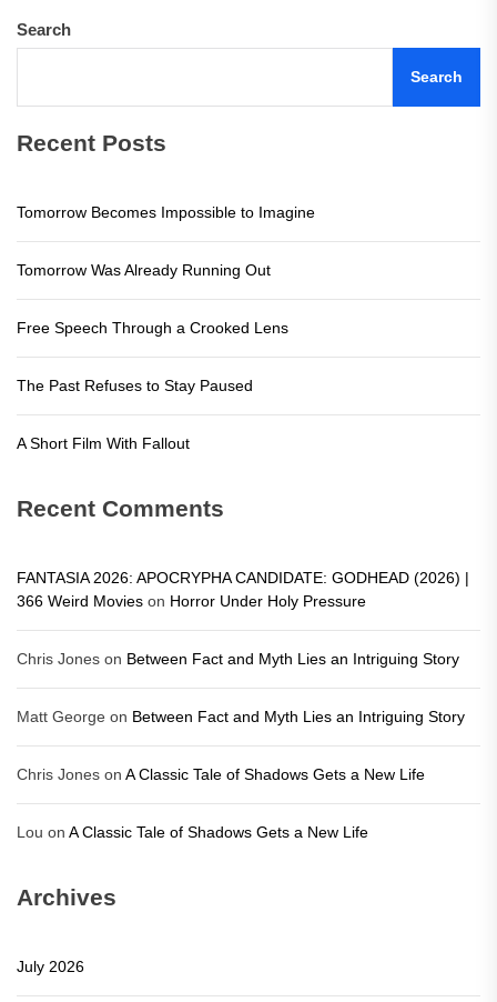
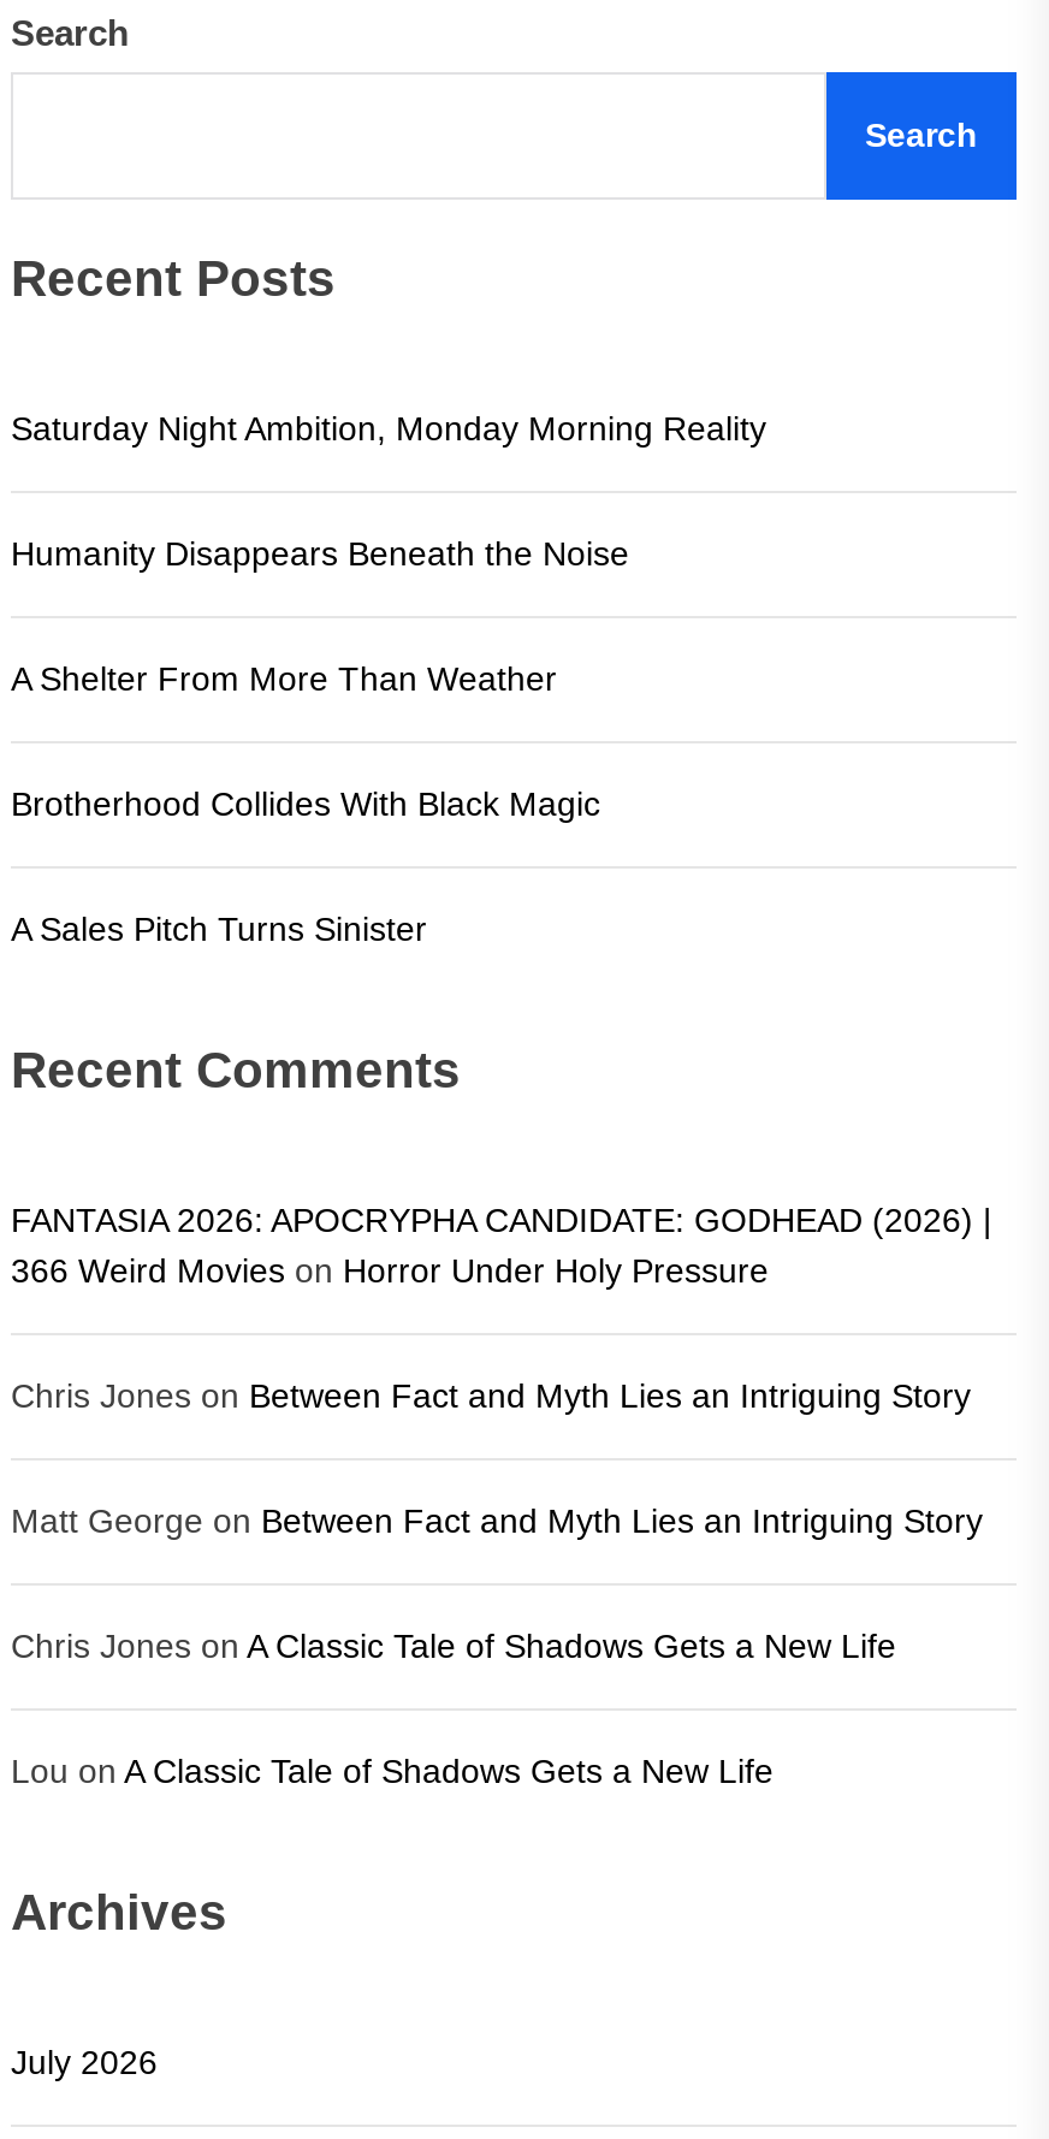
[17,203,315,221] Tomorrow Becomes Impossible to Imagine -> [11,409,766,448] Saturday Night Ambition, Monday Morning Reality
[17,261,271,279] Tomorrow Was Already Running Out -> [11,534,629,573] Humanity Disappears Beneath the Noise
[17,319,288,337] Free Speech Through a Crooked Lens -> [11,659,557,698] A Shelter From More Than Weather
[17,377,253,394] The Past Refuses to Stay Paused -> [11,784,600,823] Brotherhood Collides With Black Magic
[17,434,190,452] A Short Film With Fallout -> [11,909,427,948] A Sales Pitch Turns Sinister

